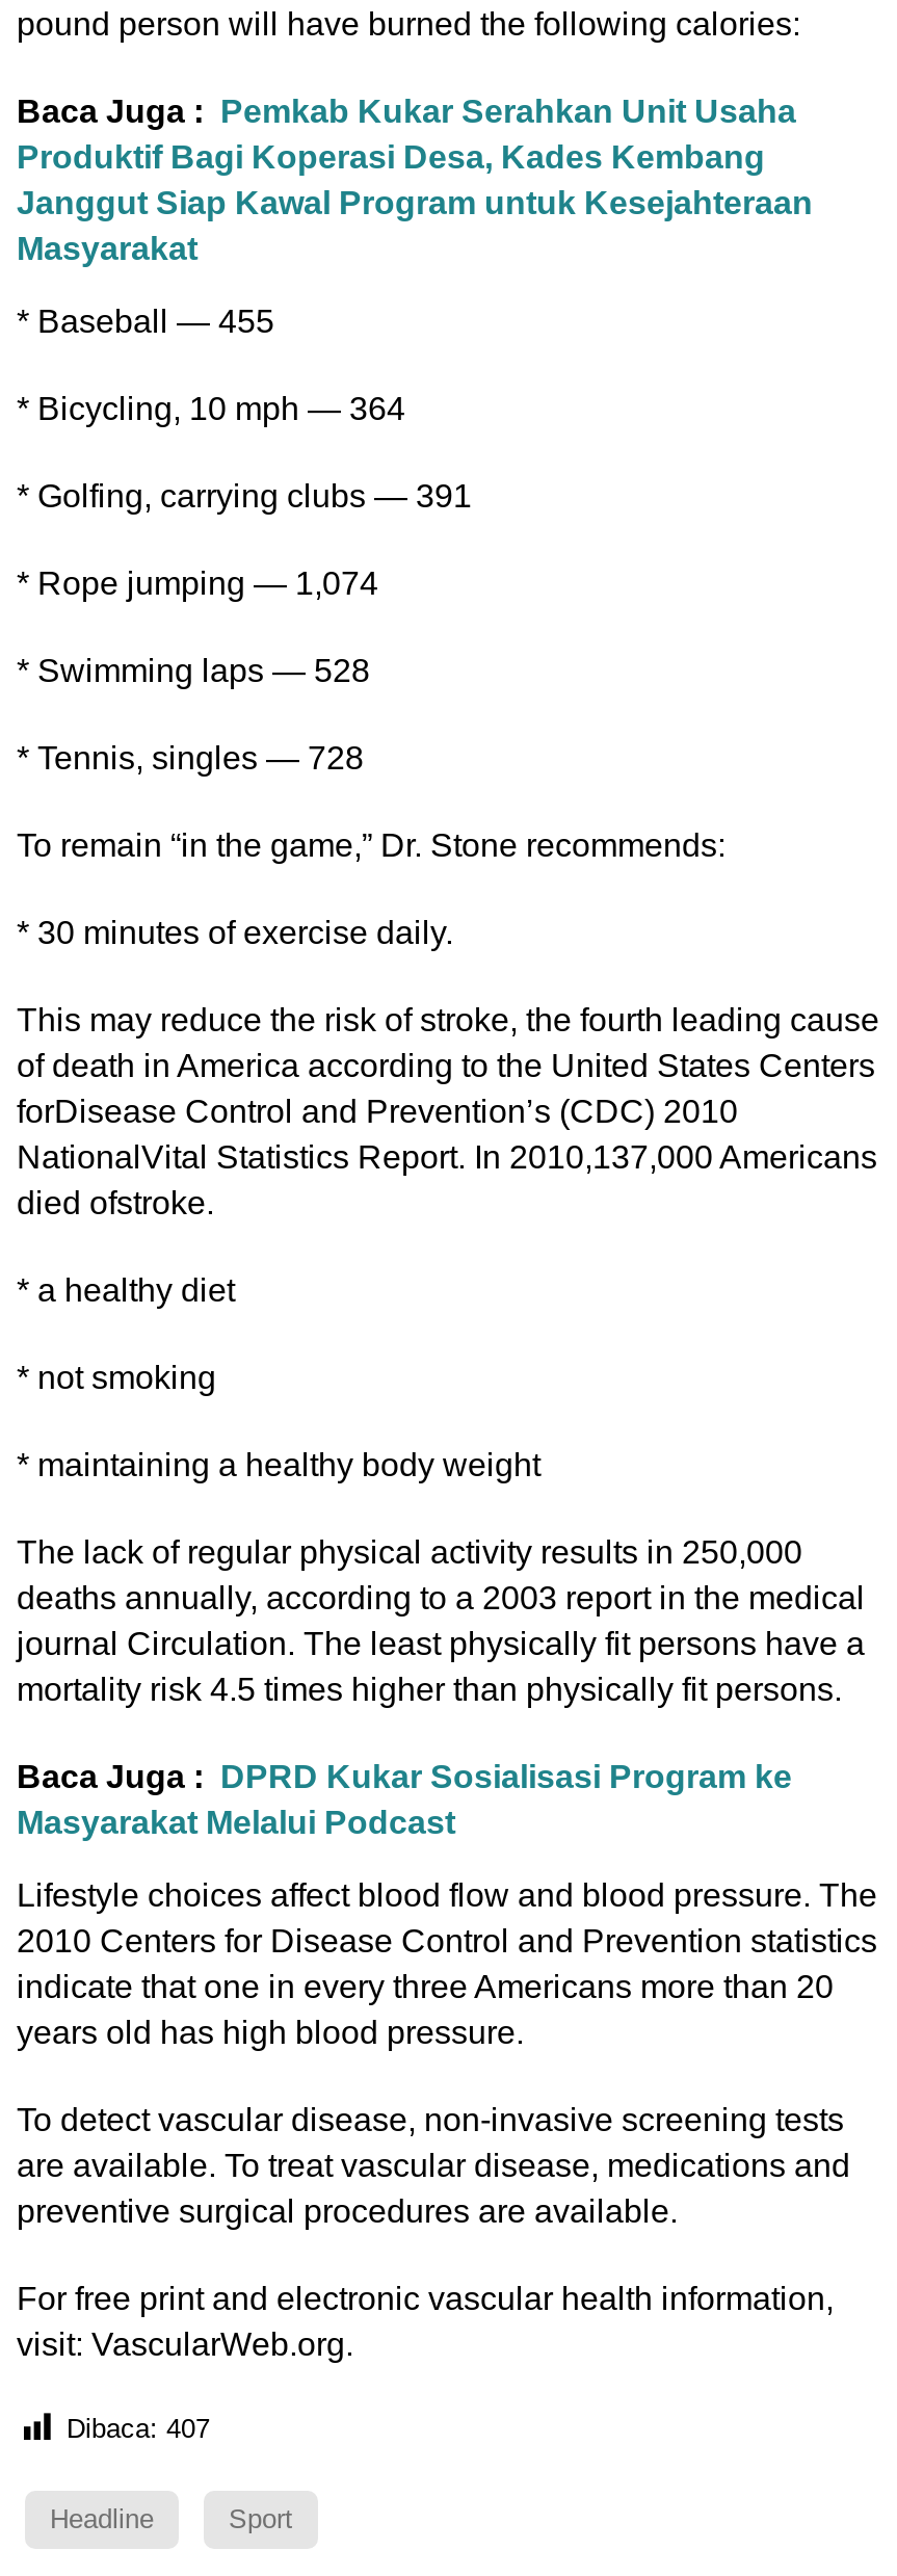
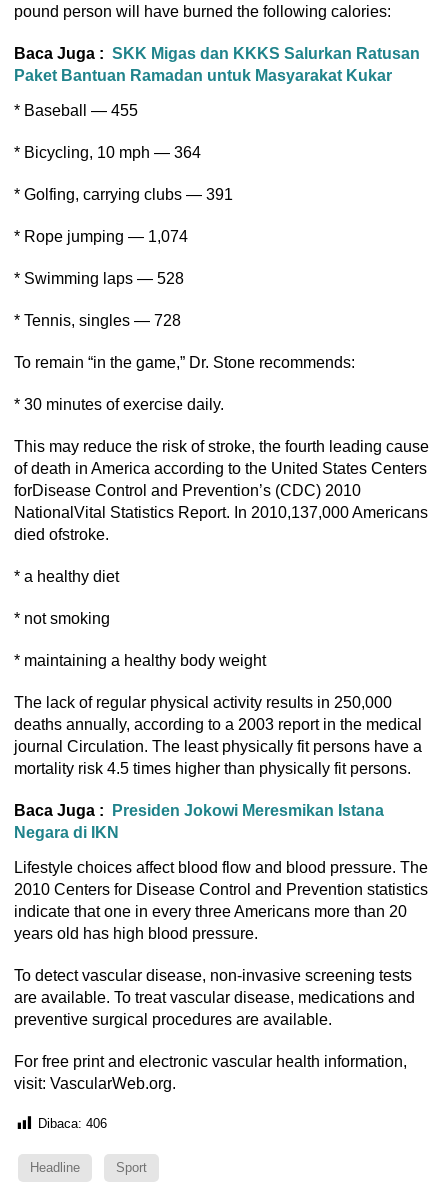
[17,94,813,266] Baca Juga : Pemkab Kukar Serahkan Unit Usaha | Produktif Bagi Koperasi Desa, Kades Kembang | Janggut Siap Kawal Program untuk Kesejahteraan | Masyarakat -> [14,45,420,84] Baca Juga : SKK Migas dan KKKS Salurkan Ratusan | Paket Bantuan Ramadan untuk Masyarakat Kukar
[17,1759,792,1840] Baca Juga : DPRD Kukar Sosialisasi Program ke | Masyarakat Melalui Podcast -> [14,802,384,841] Baca Juga : Presiden Jokowi Meresmikan Istana | Negara di IKN
[67,2413,210,2444] Dibaca: 407 -> [38,1117,107,1132] Dibaca: 406

